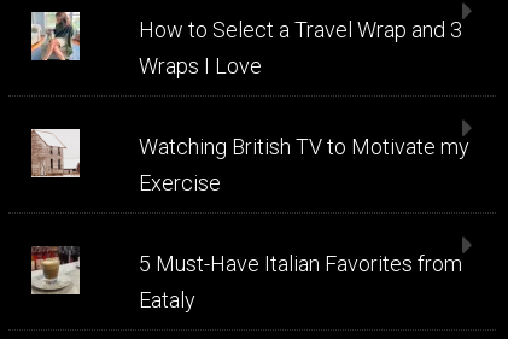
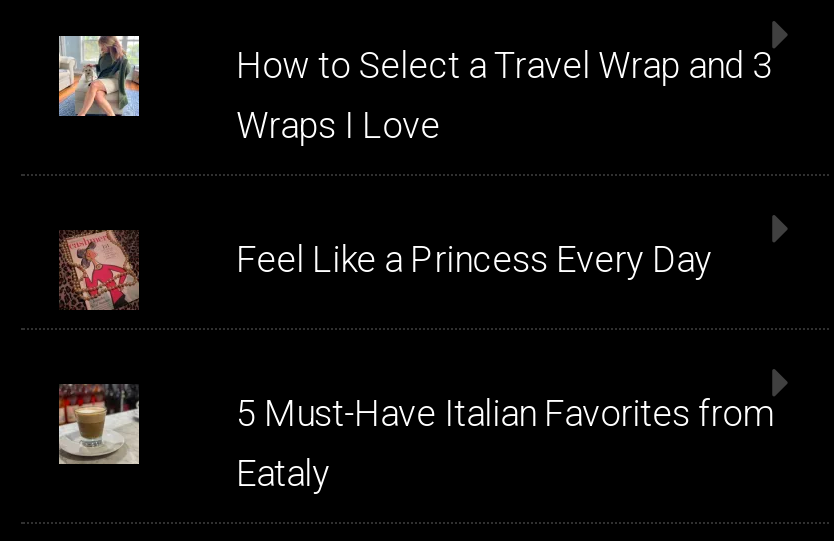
[31,128,81,179] [image] -> [61,228,141,312] [image]
[138,134,469,196] Watching British TV to Motivate my | Exercise -> [236,238,712,280] Feel Like a Princess Every Day

